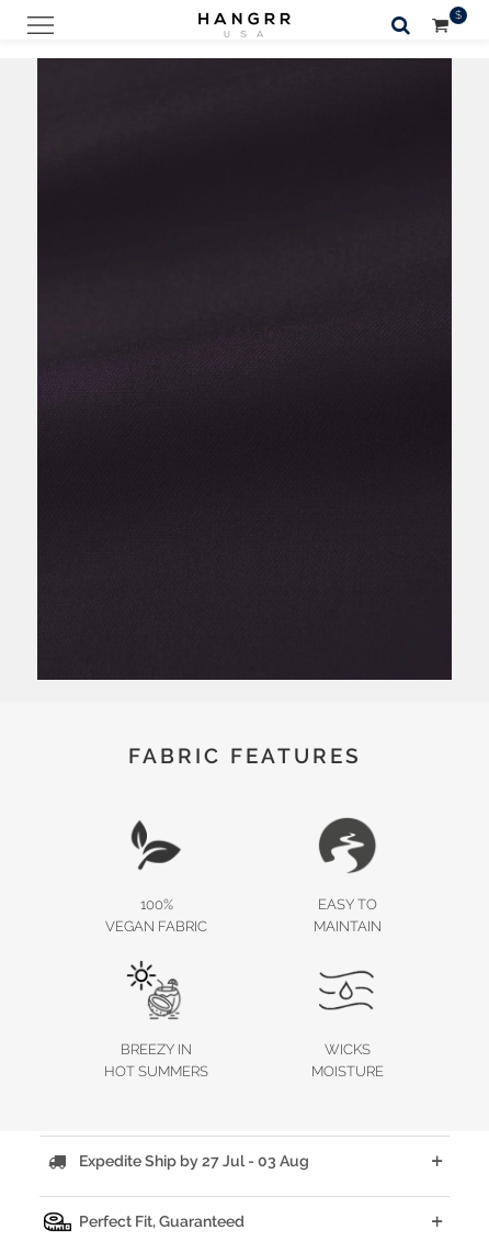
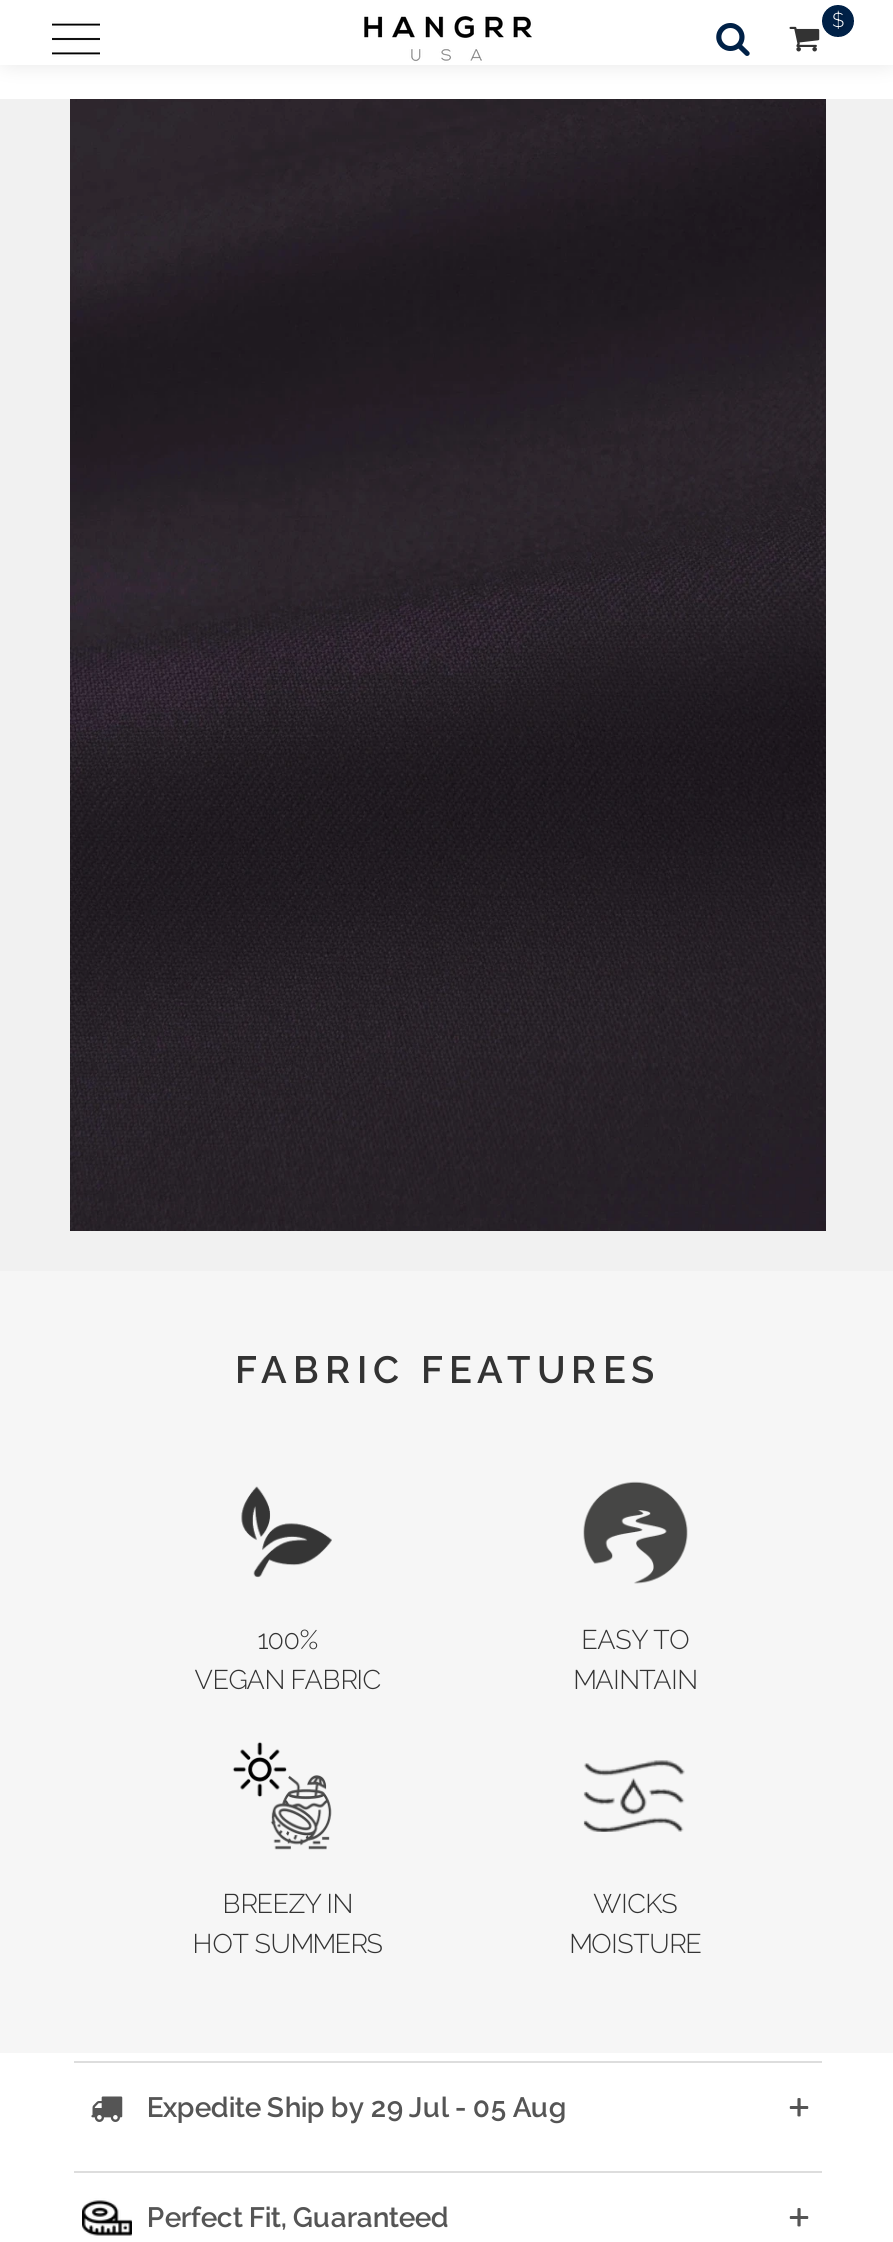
[79,1152,310,1170] Expedite Ship by 27 Jul - 03 Aug -> [147,2091,567,2123] Expedite Ship by 29 Jul - 05 Aug

